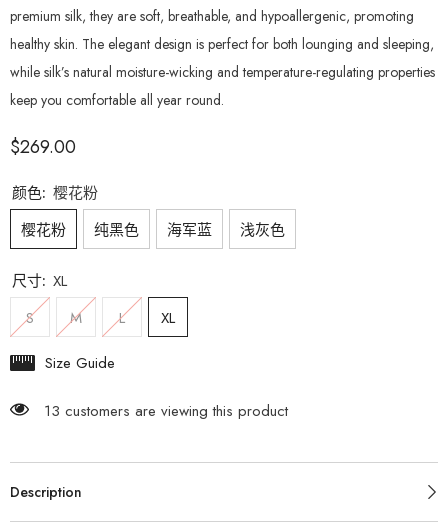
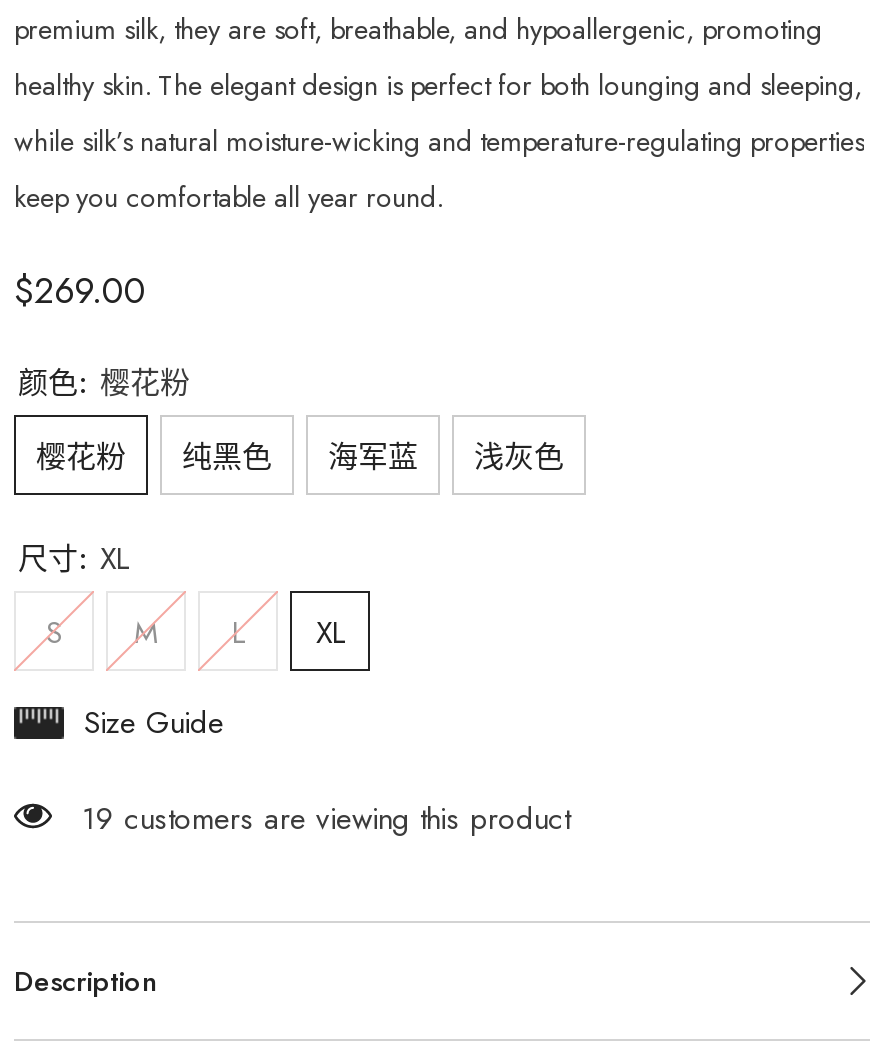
[44,400,288,422] 13 customers are viewing this product -> [82,796,570,840] 19 customers are viewing this product

